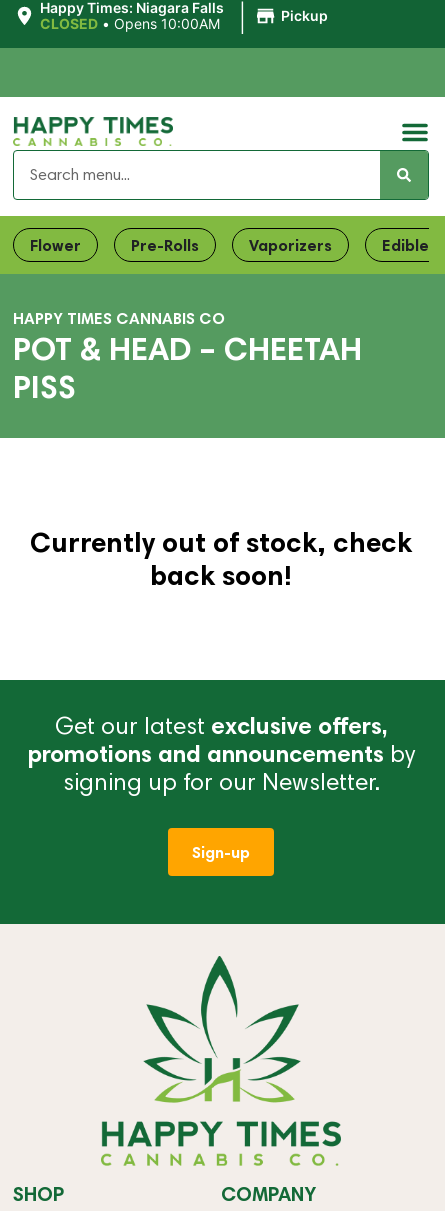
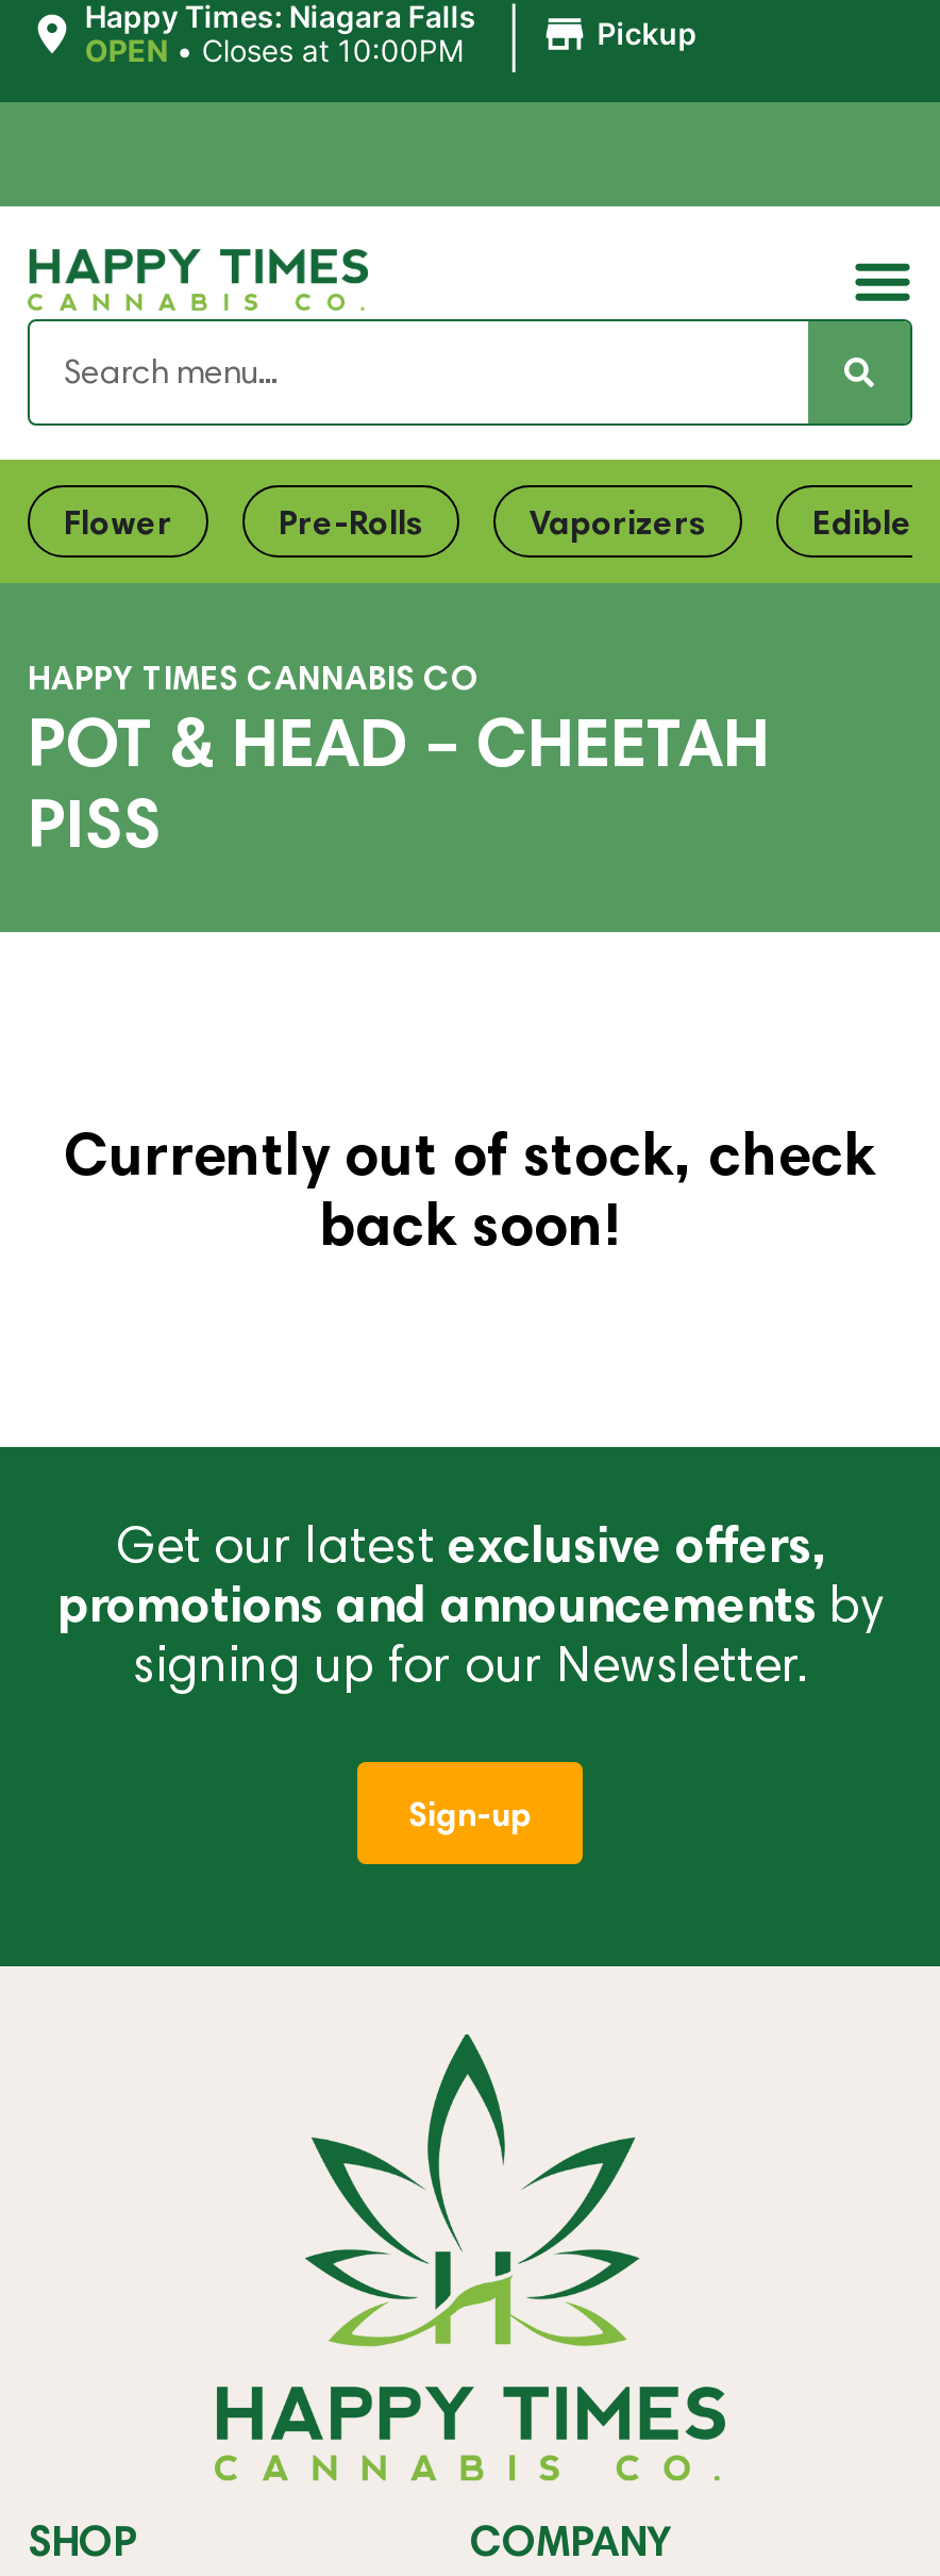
[40,15,220,32] CLOSED • Opens 10:00AM -> [85,32,463,68] OPEN • Closes at 10:00PM

